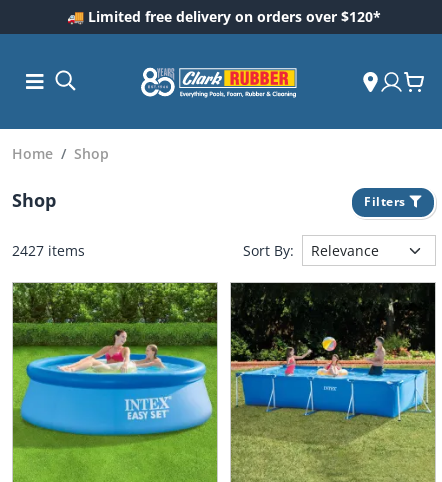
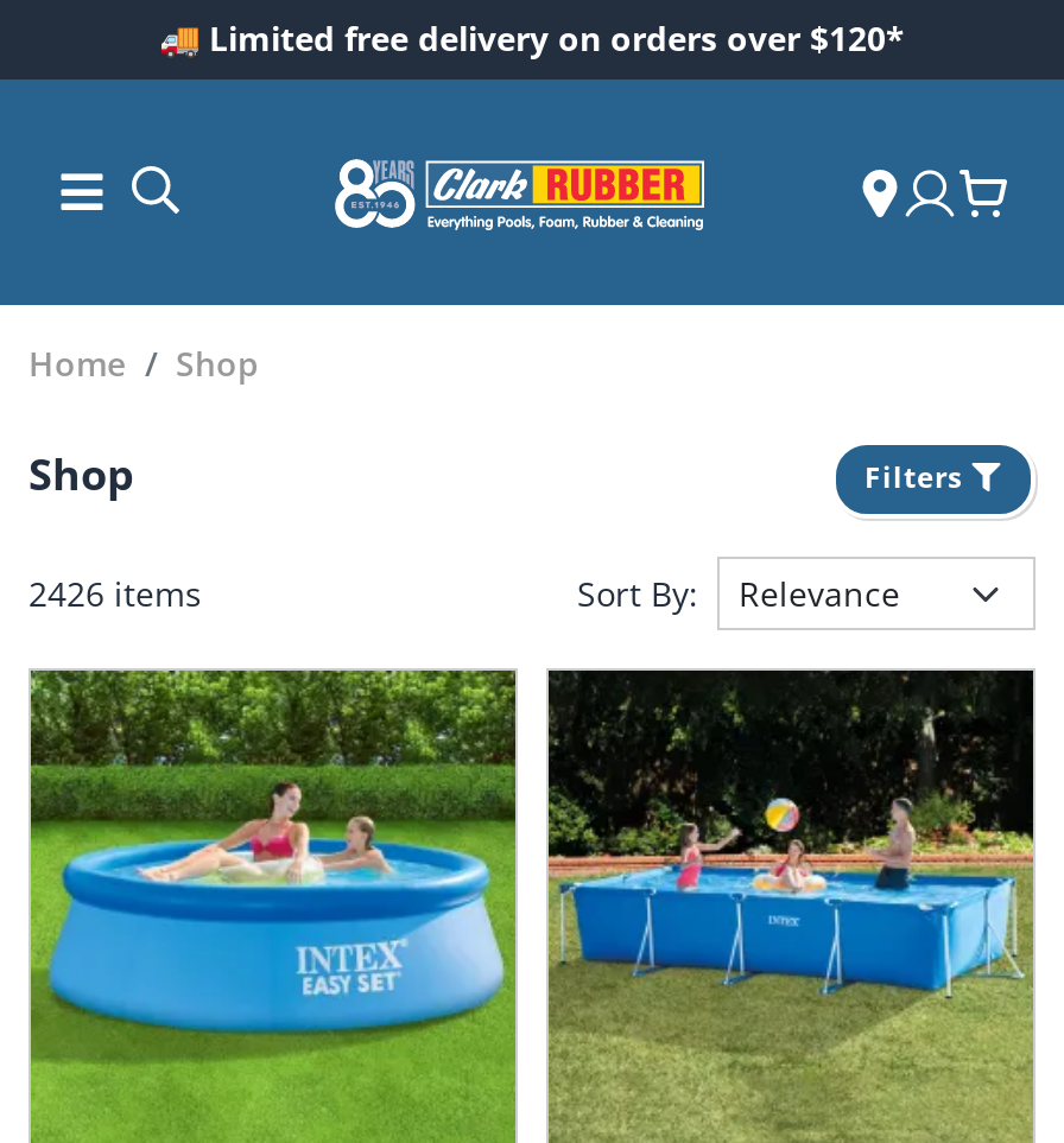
[12,241,85,260] 2427 items -> [28,571,202,616] 2426 items

